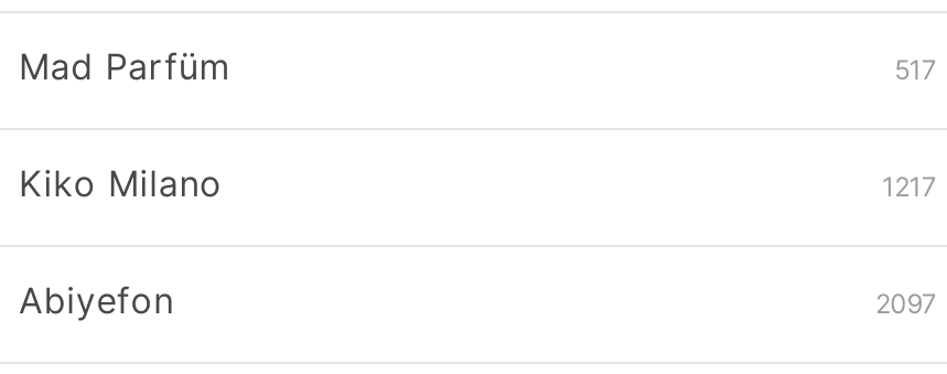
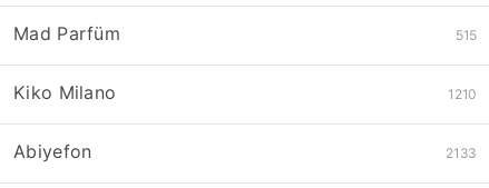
[894,53,936,86] 517 -> [456,27,477,43] 515
[882,170,936,203] 1217 -> [448,86,477,102] 1210
[875,287,936,320] 2097 -> [446,145,477,161] 2133

